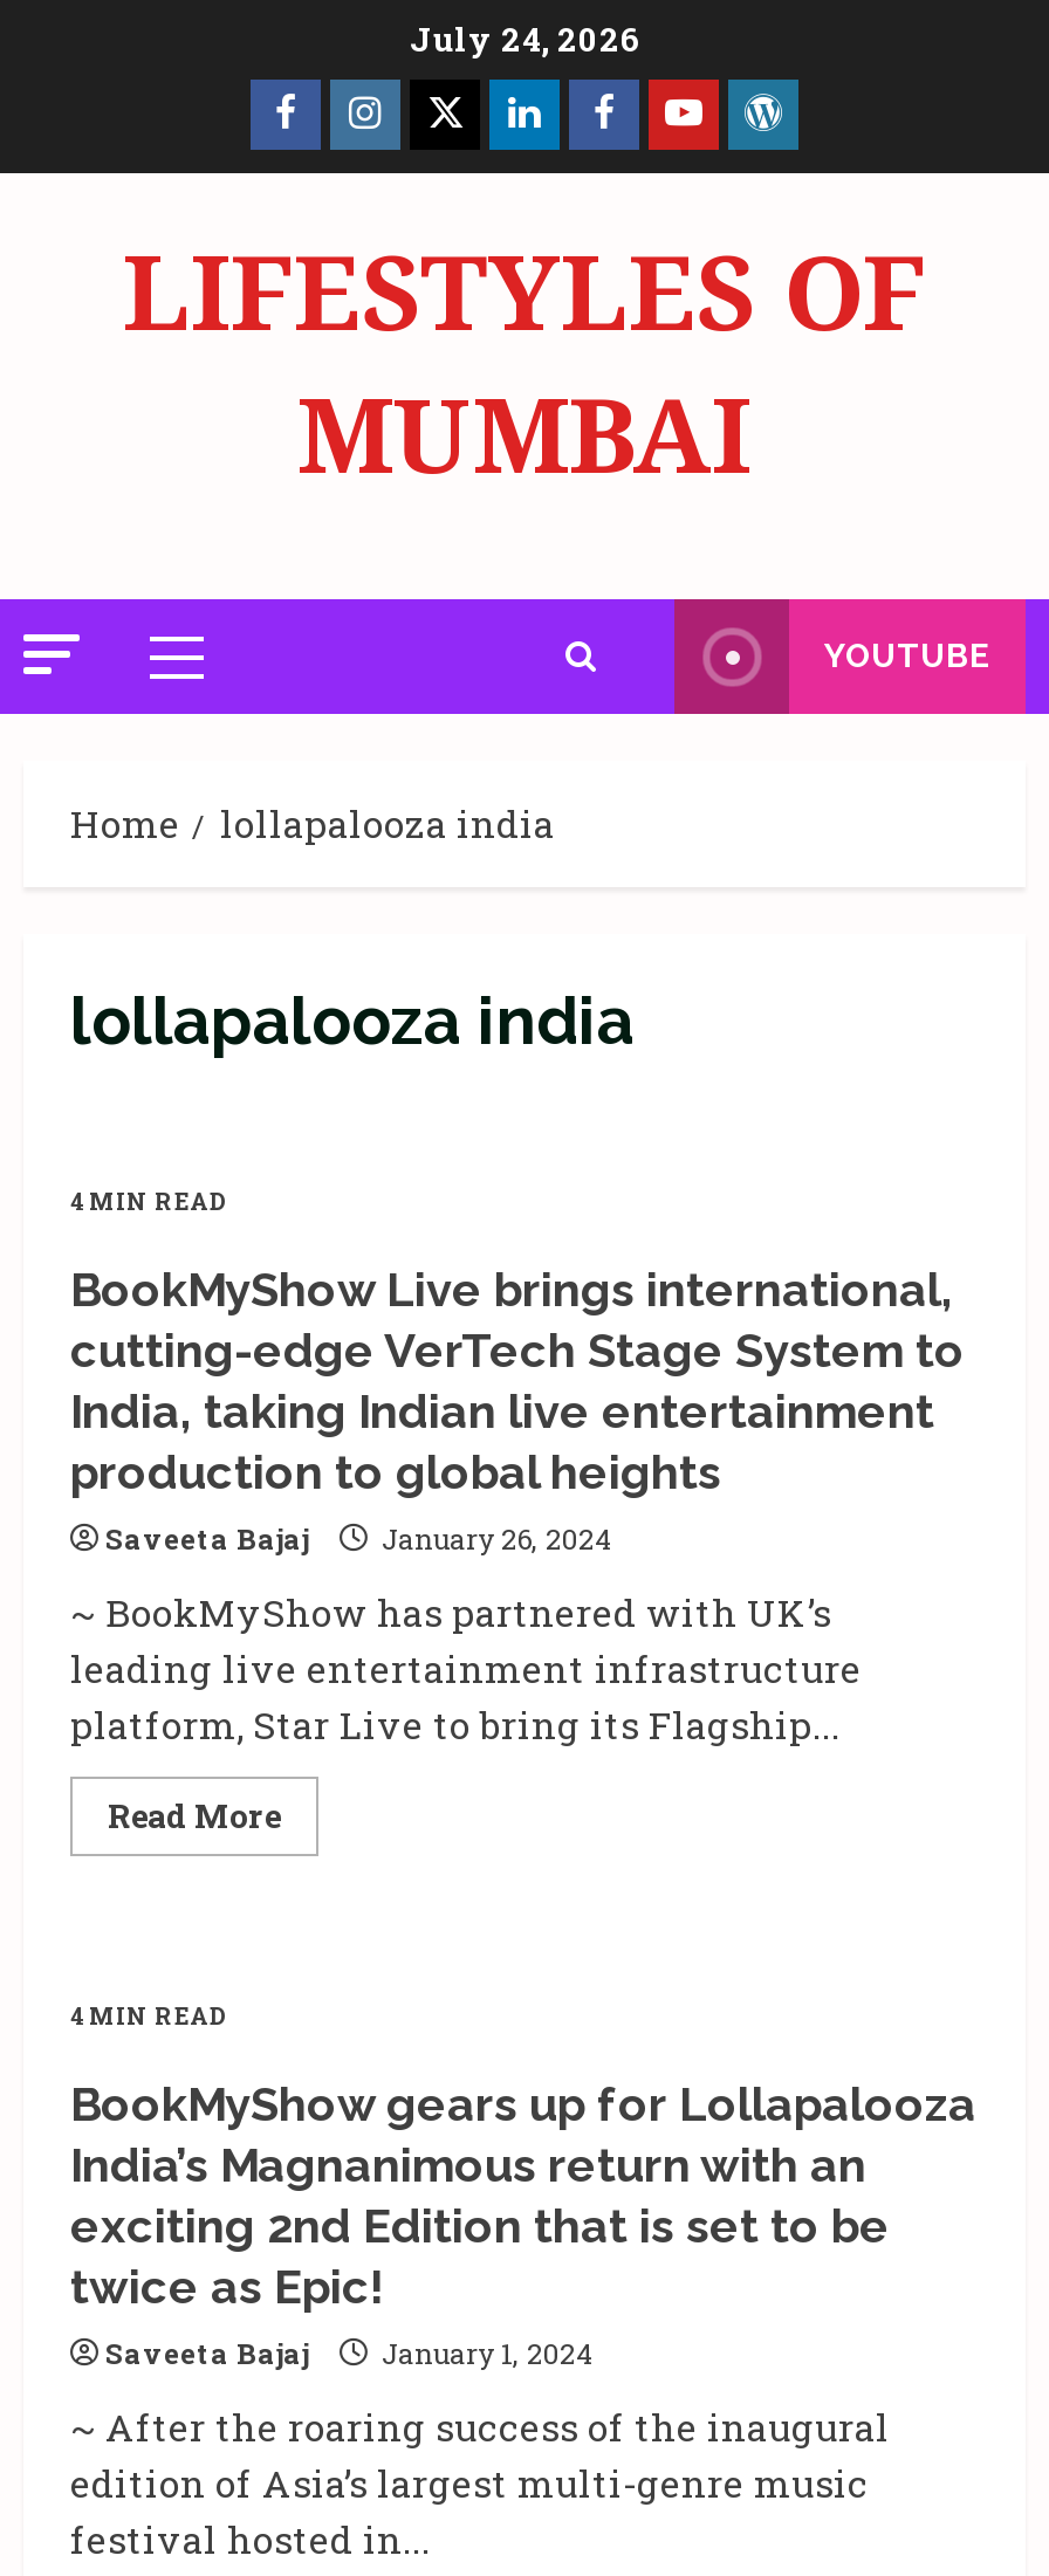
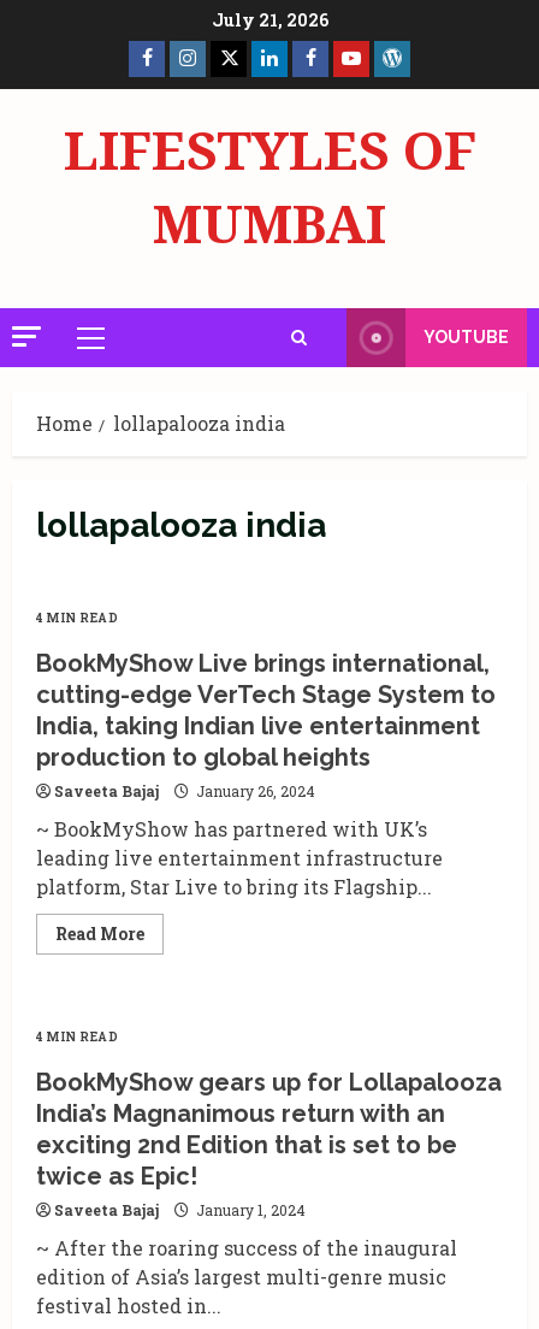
[410,16,639,61] July 24, 2026 -> [211,8,328,31] July 21, 2026

